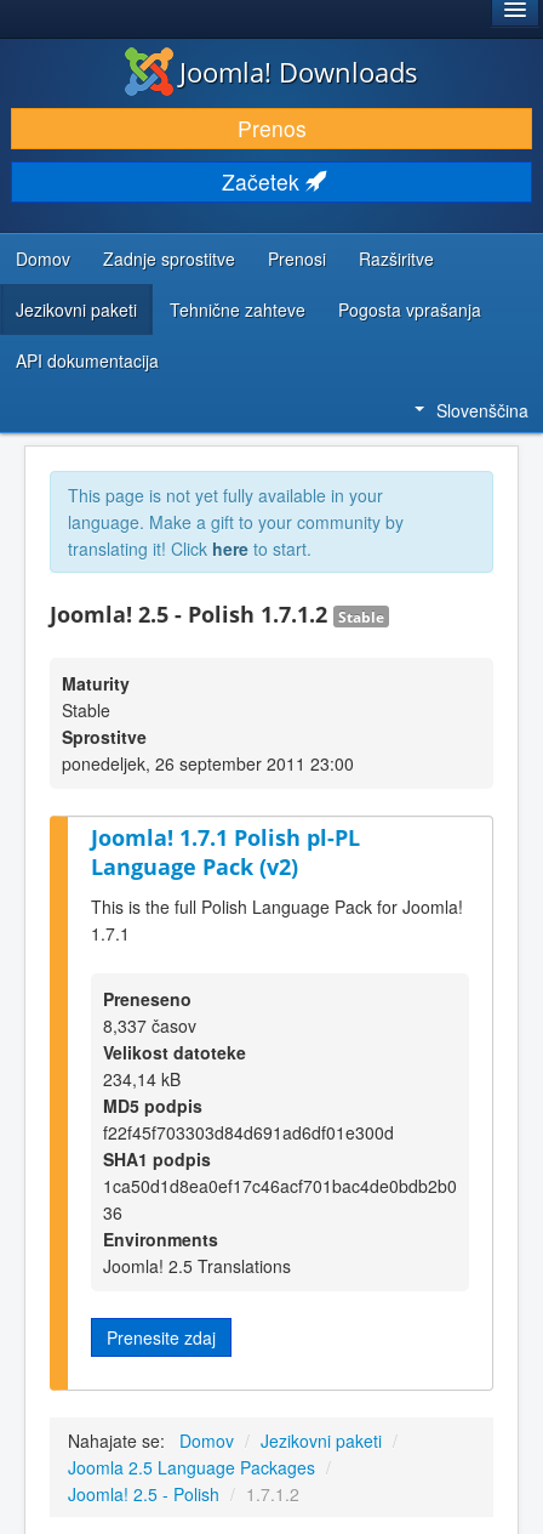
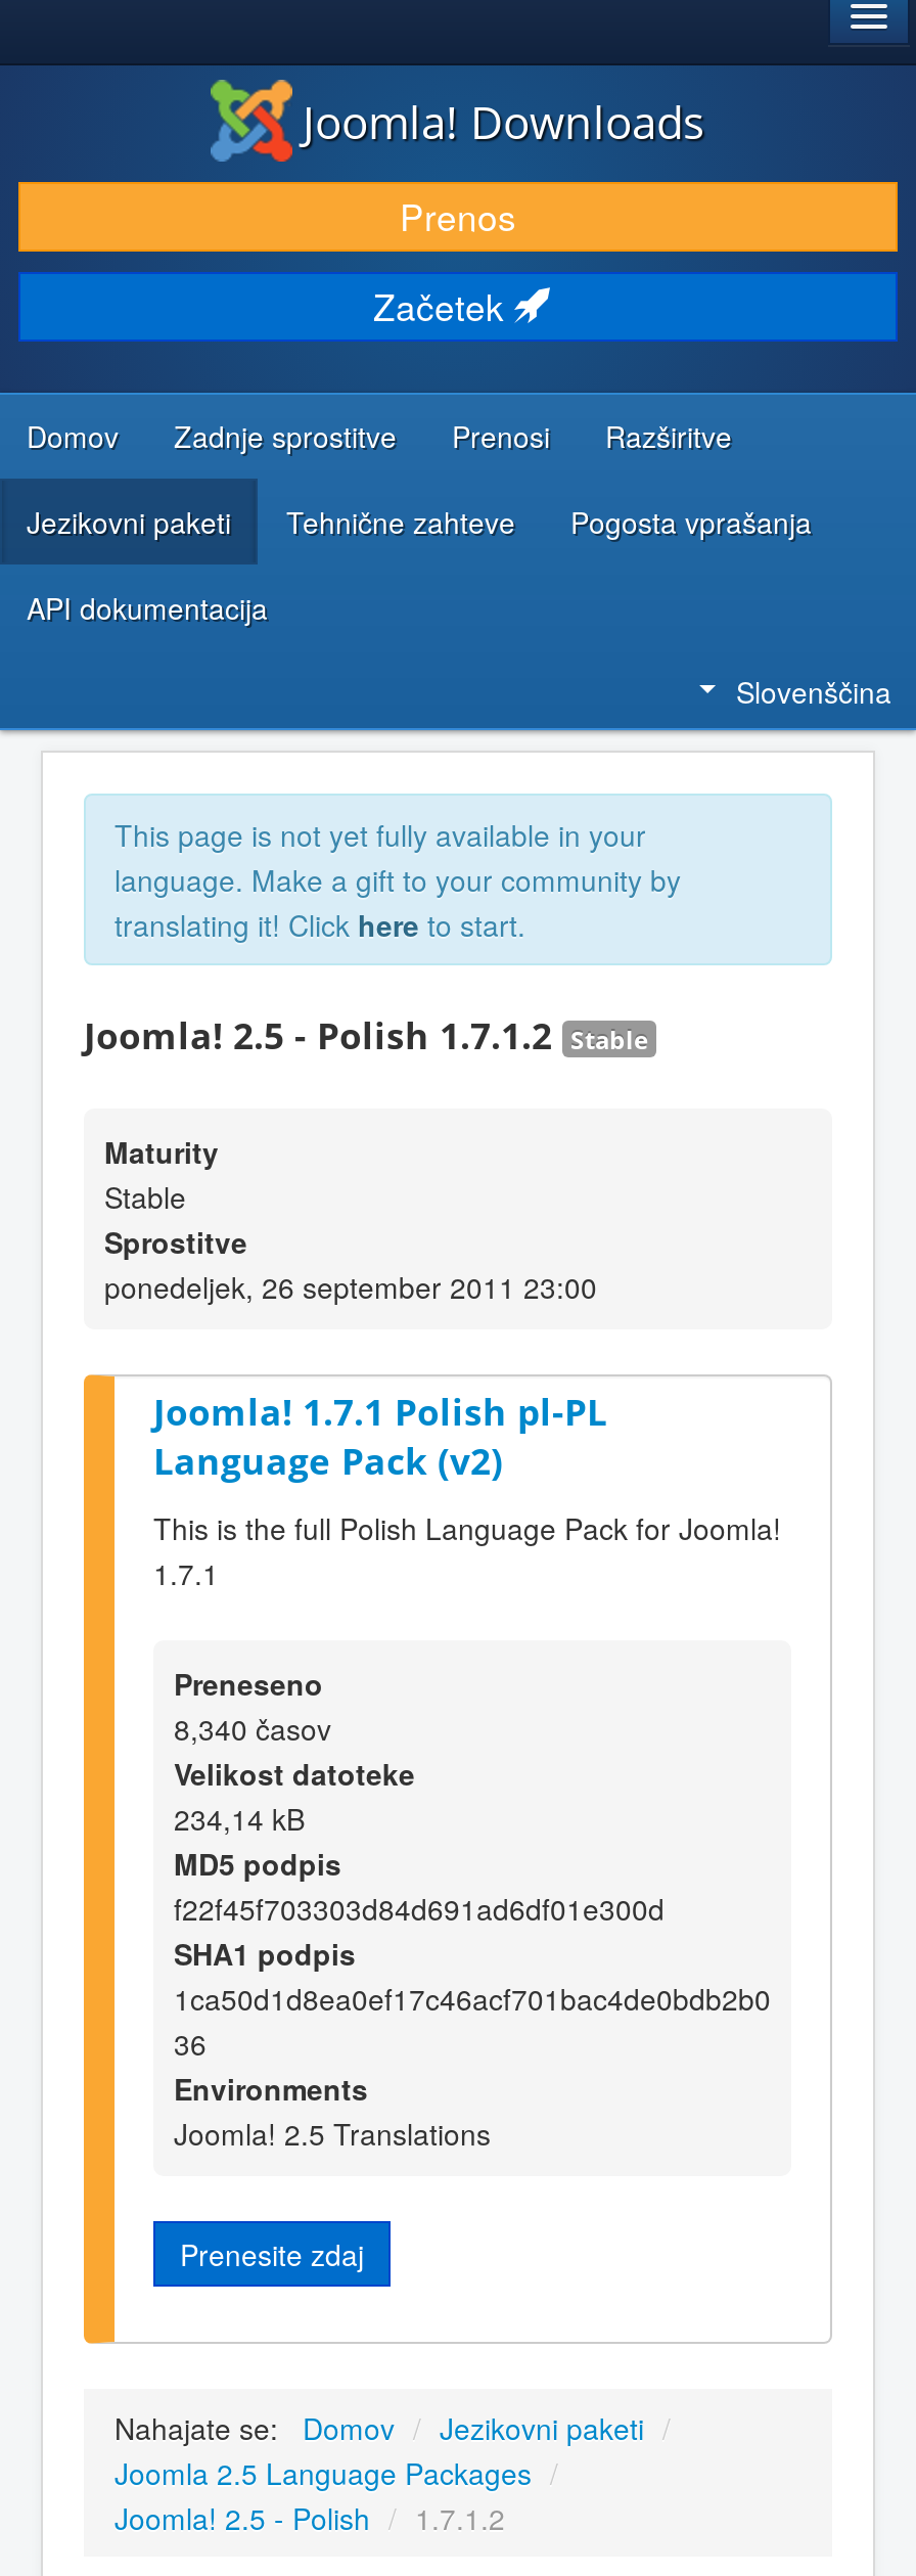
[103,1013,196,1038] 8,337 časov -> [174,1708,331,1749] 8,340 časov

